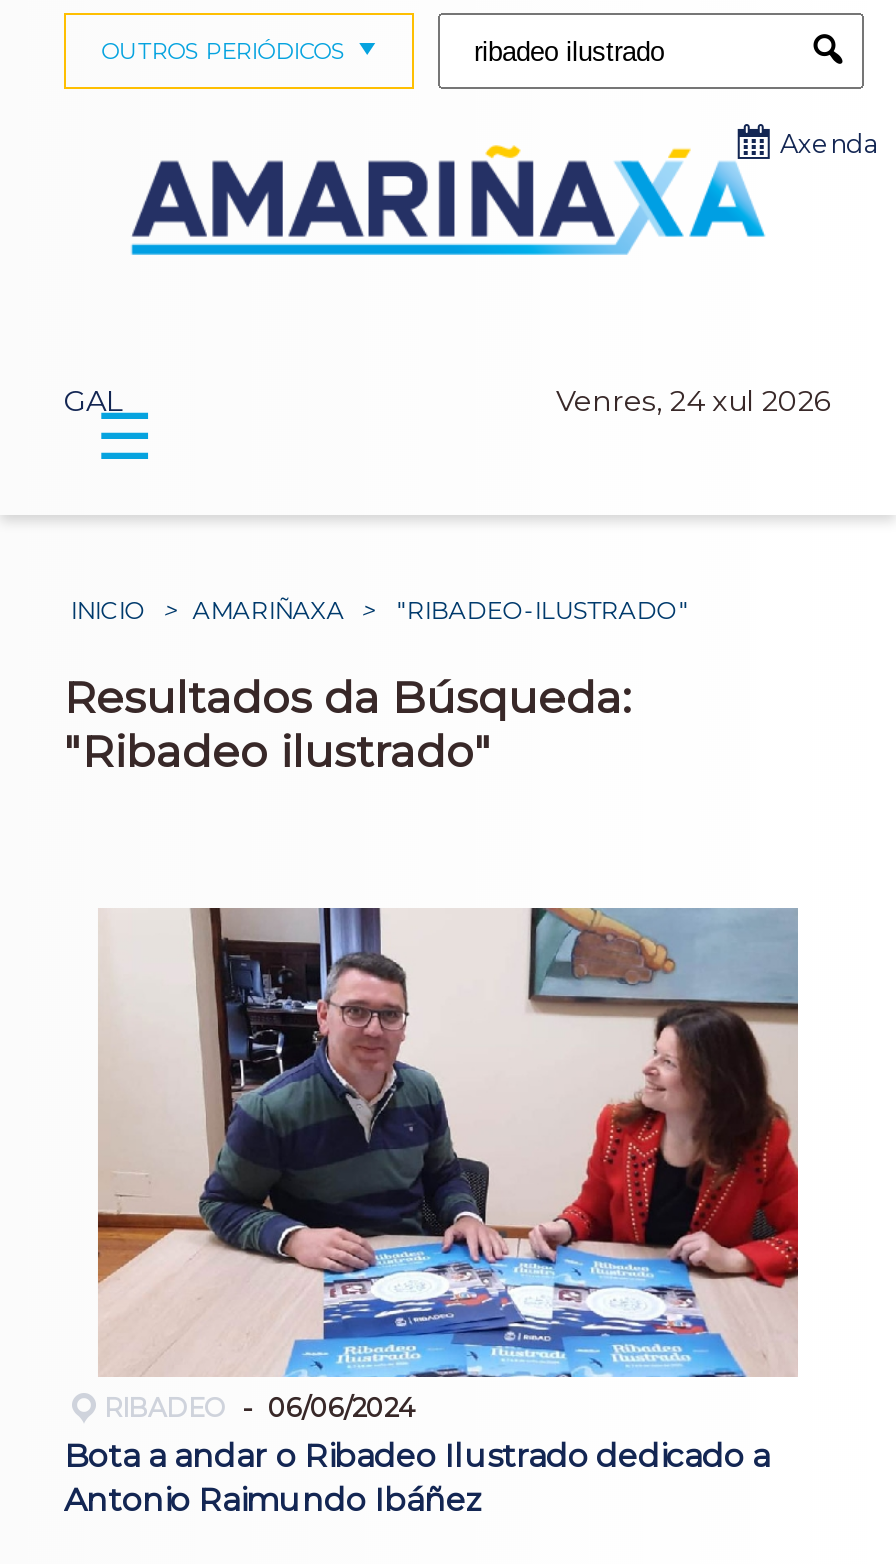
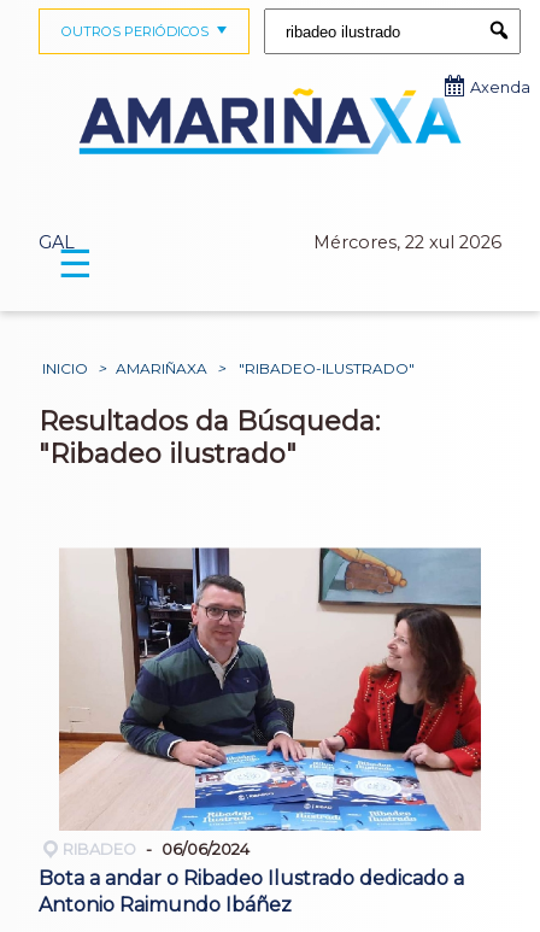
[556,383,832,419] Venres, 24 xul 2026 -> [313,232,501,253] Mércores, 22 xul 2026

